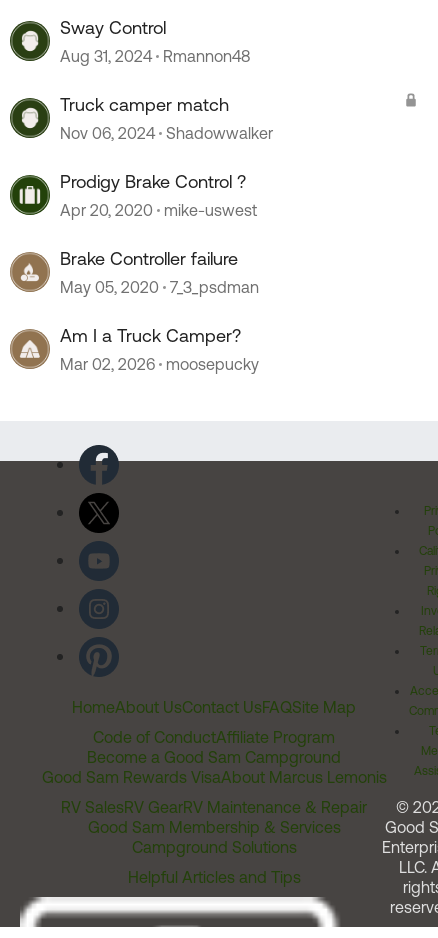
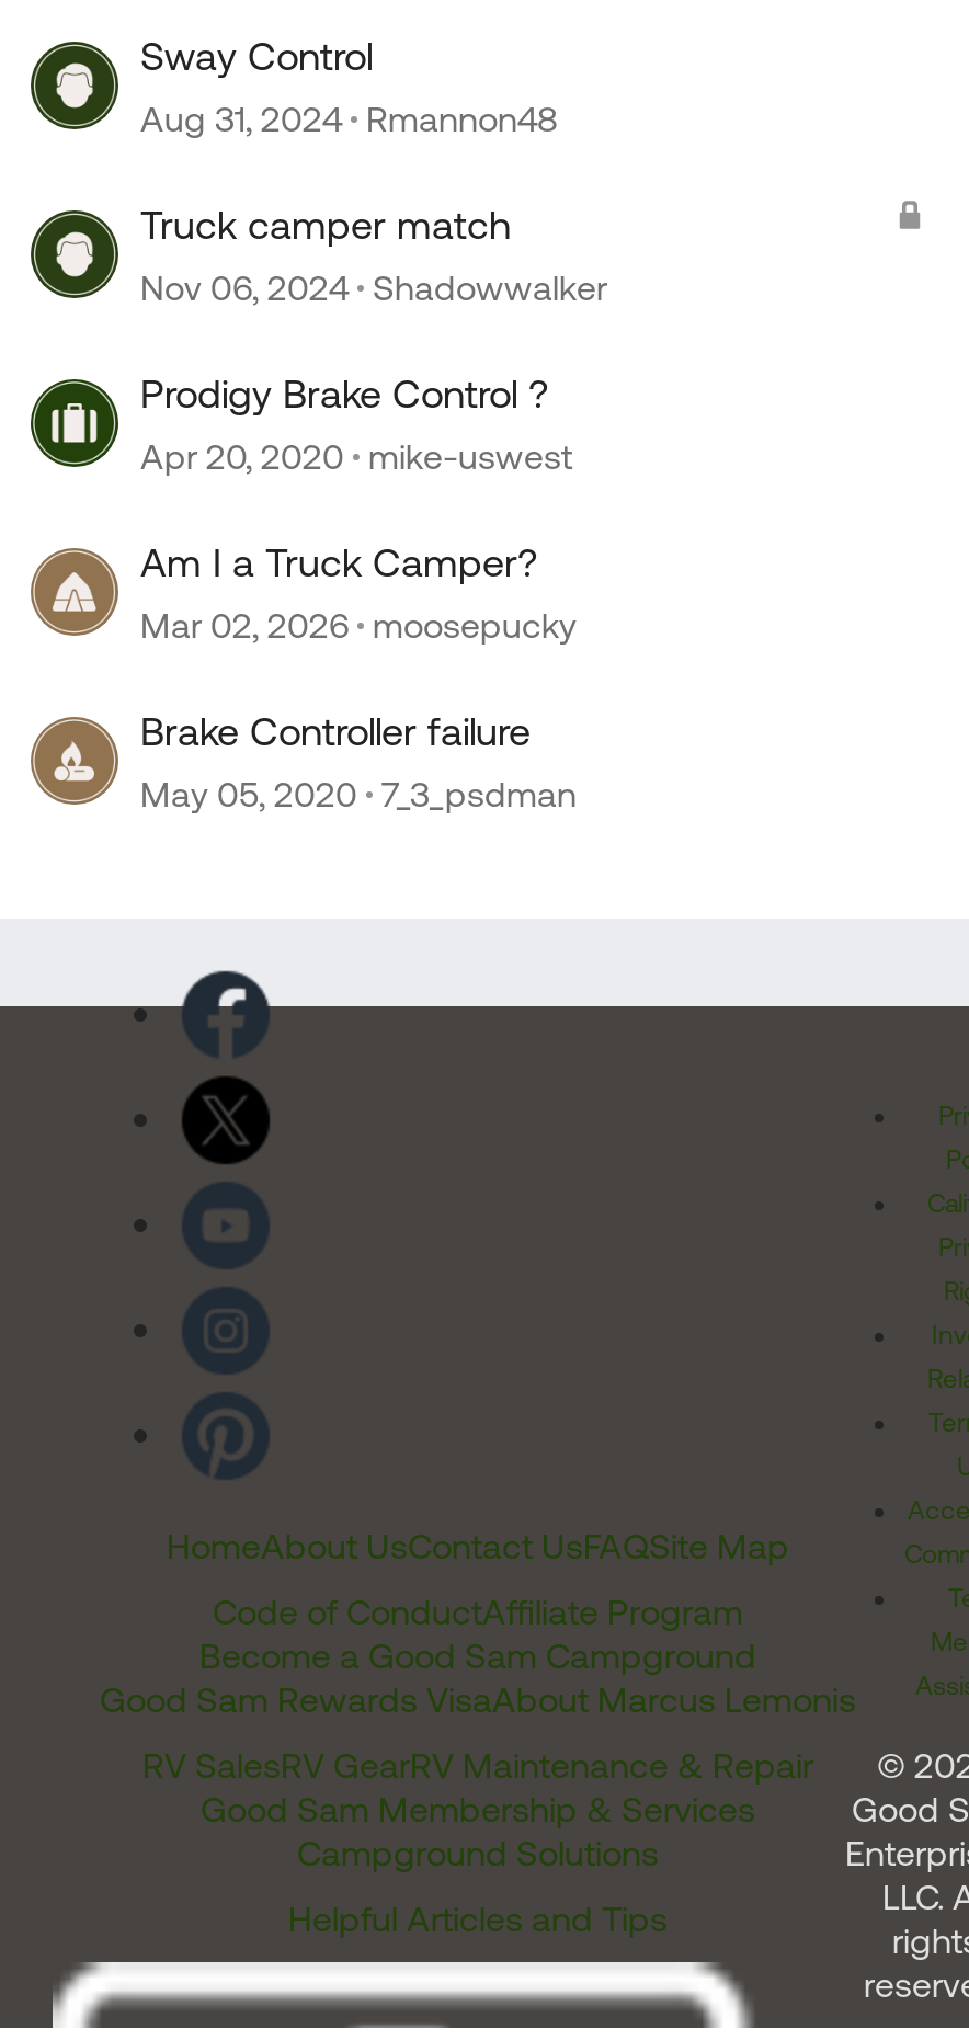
moved [13,248,259,296] -> [37,708,577,813]: [image] | Brake Controller failure | May 05, 2020 | 7_3_psdman
moved [60,325,259,373] -> [140,539,577,645]: Am I a Truck Camper? | Mar 02, 2026 | moosepucky

